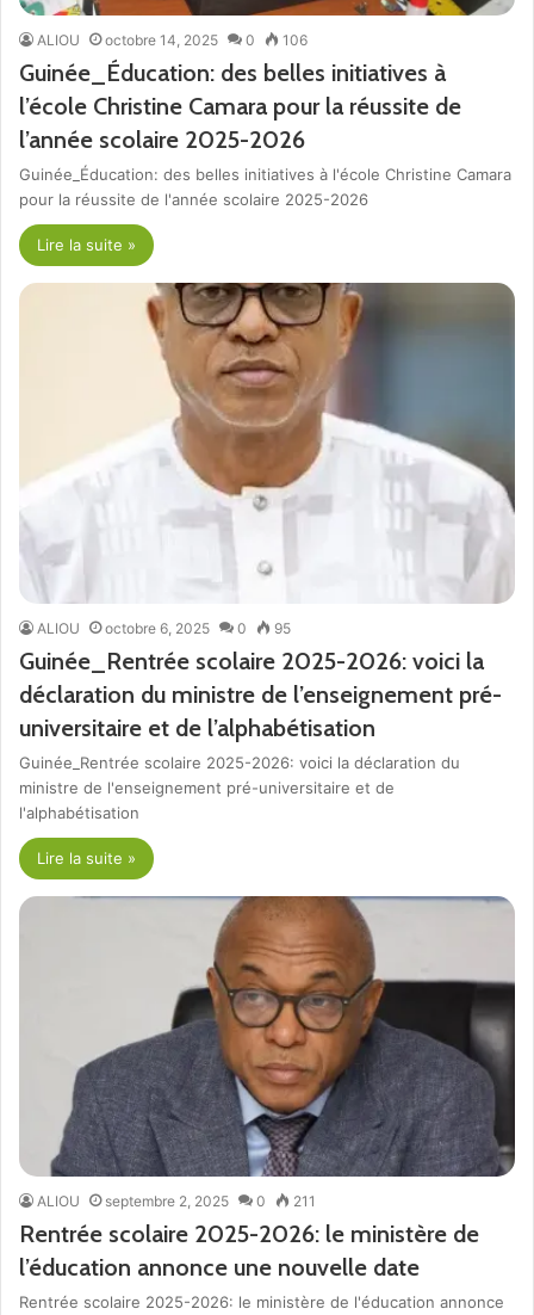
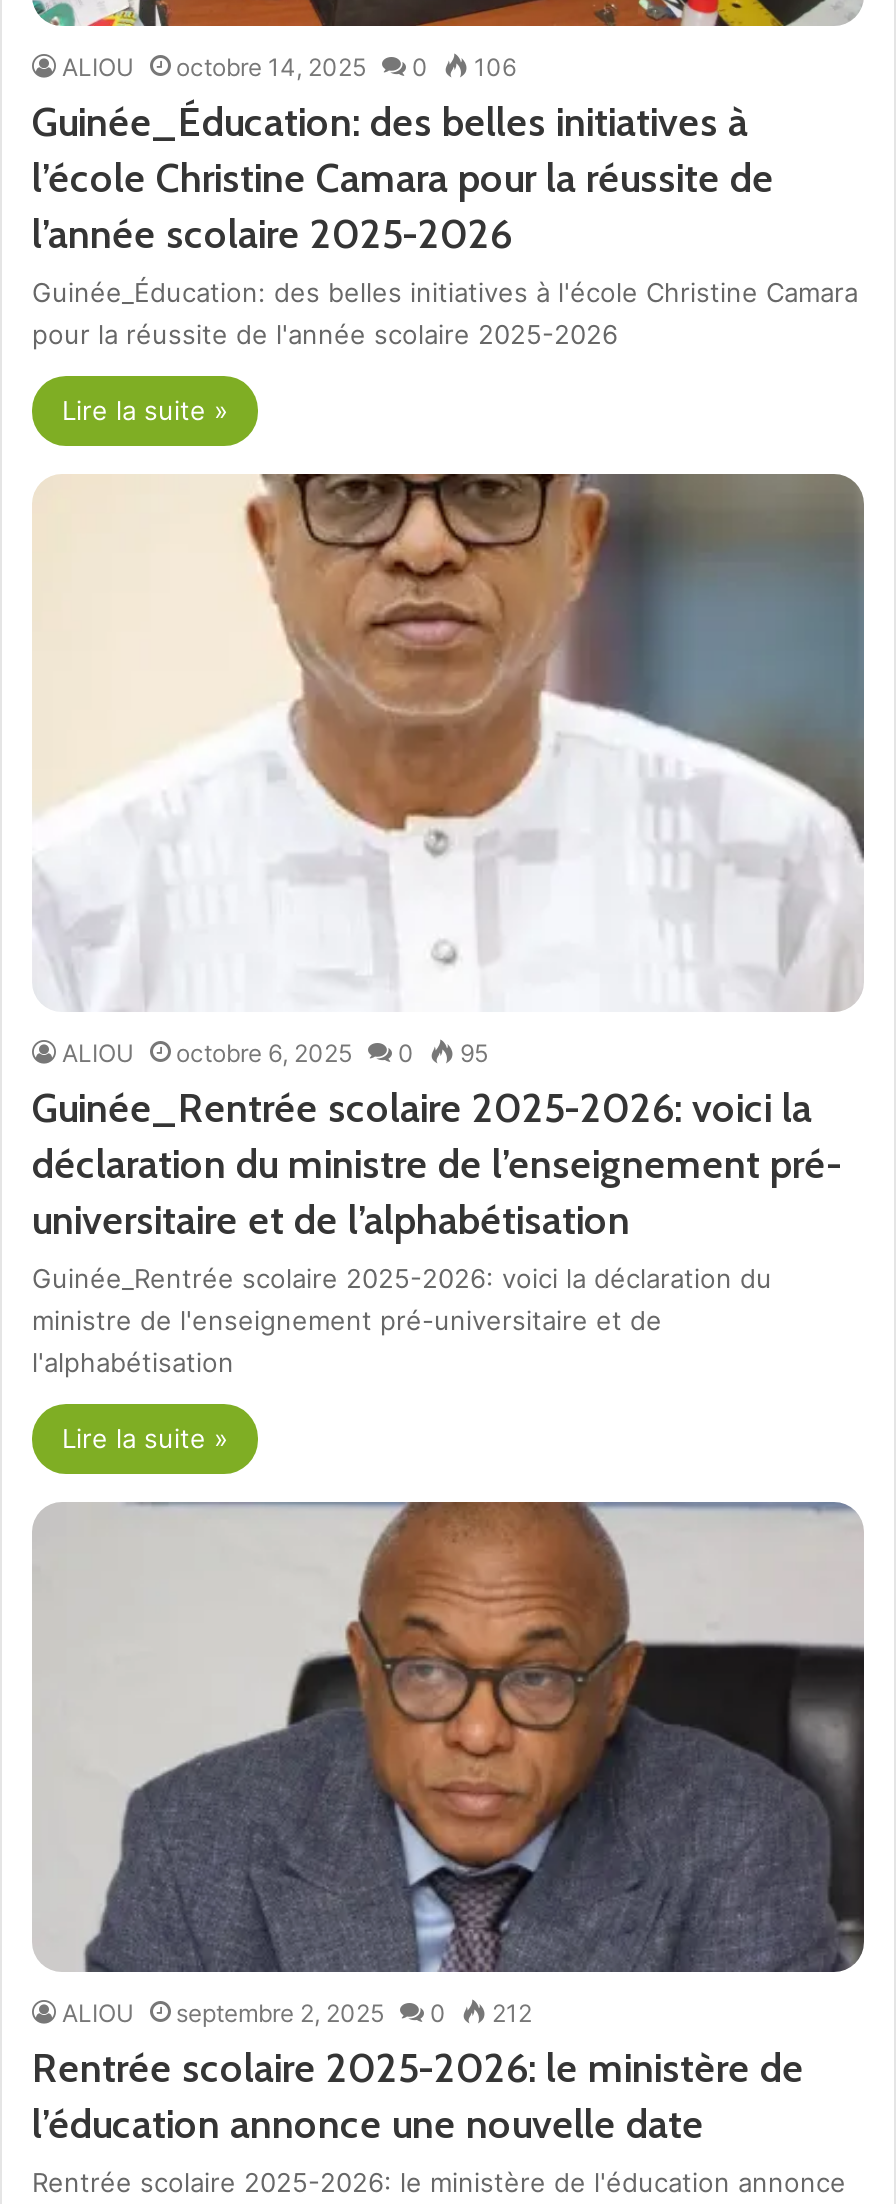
[37,1192,316,1210] ALIOU septembre 2, 2025 0 211 -> [62,1998,532,2028] ALIOU septembre 2, 2025 0 212

